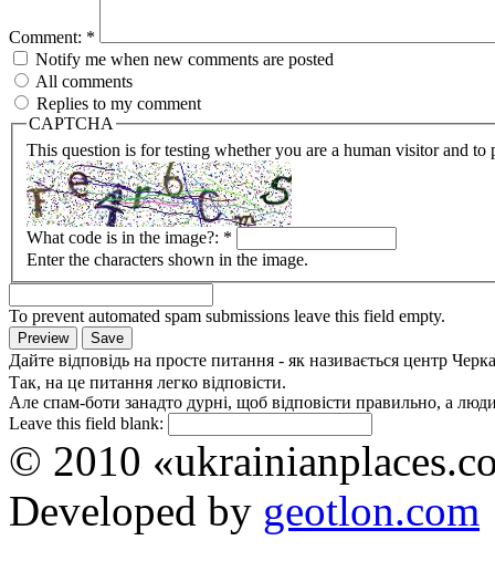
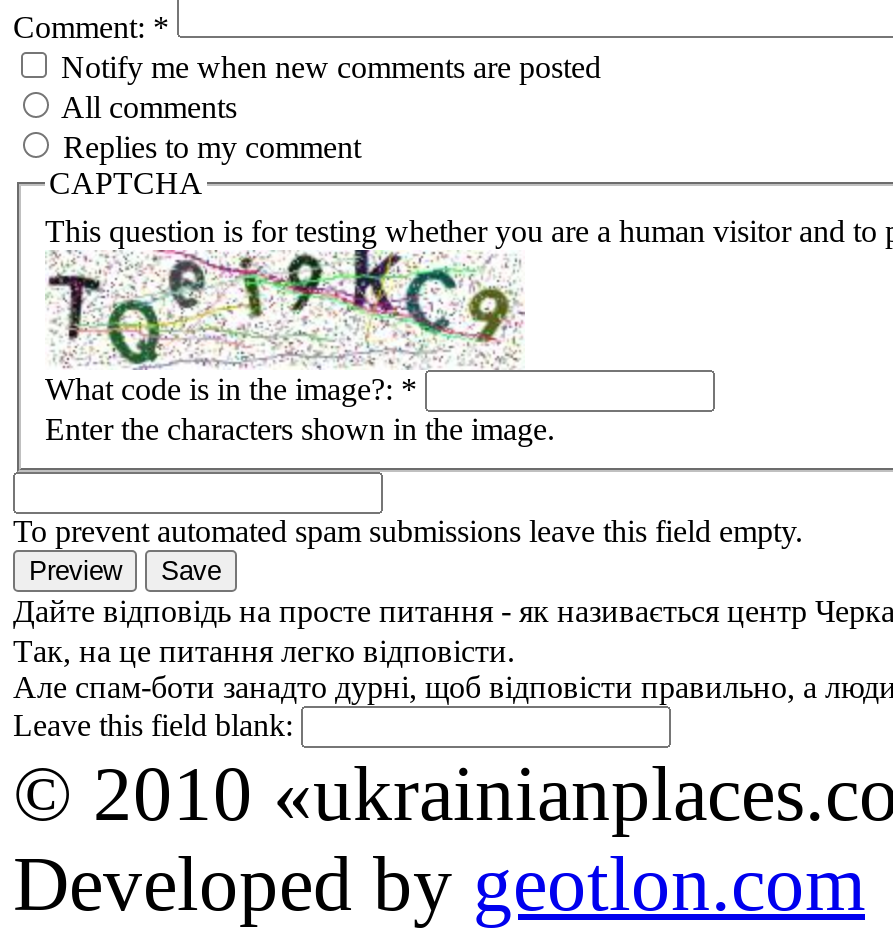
[27,162,293,228] [image] -> [47,252,525,370] [image]

